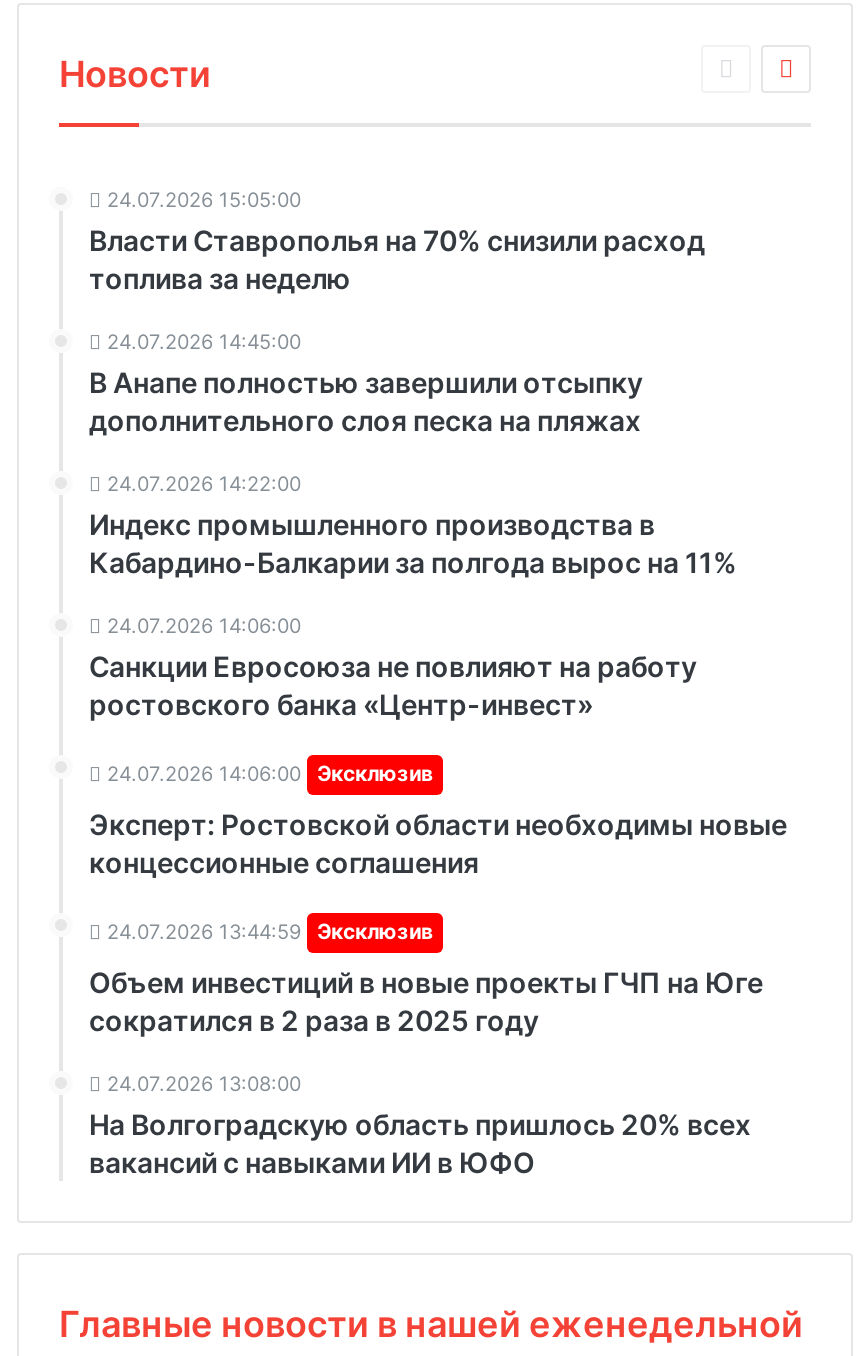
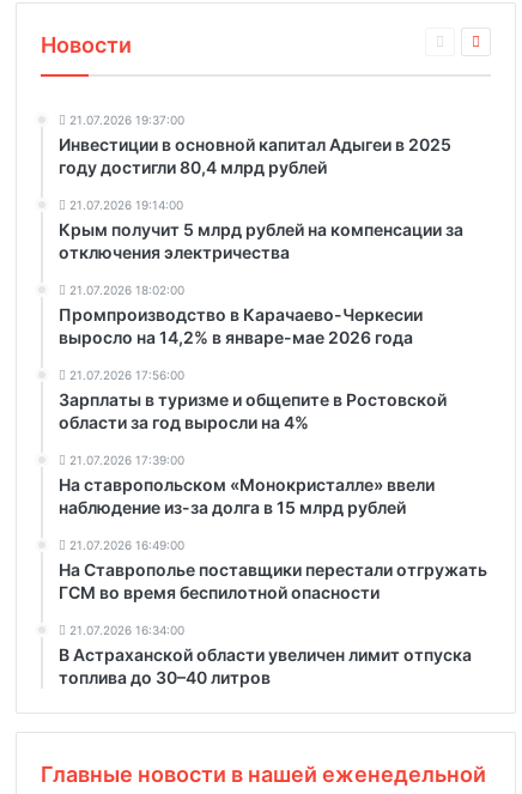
[89,187,787,1179] 24.07.2026 15:05:00 | Власти Ставрополья на 70% снизили расход | топлива за неделю | 24.07.2026 14:45:00 | В Анапе полностью завершили отсыпку | дополнительного слоя песка на пляжах | 24.07.2026 14:22:00 | Индекс промышленного производства в | Кабардино-Балкарии за полгода вырос на 11% | 24.07.2026 14:06:00 | Санкции Евросоюза не повлияют на работу | ростовского банка «Центр-инвест» | 24.07.2026 14:06:00 | Эксклюзив | Эксперт: Ростовской области необходимы новые | концессионные соглашения | 24.07.2026 13:44:59 | Эксклюзив | Объем инвестиций в новые проекты ГЧП на Юге | сократился в 2 раза в 2025 году | 24.07.2026 13:08:00 | На Волгоградскую область пришлось 20% всех | вакансий с навыками ИИ в ЮФО -> [59,113,487,687] 21.07.2026 19:37:00 | Инвестиции в основной капитал Адыгеи в 2025 | году достигли 80,4 млрд рублей | 21.07.2026 19:14:00 | Крым получит 5 млрд рублей на компенсации за | отключения электричества | 21.07.2026 18:02:00 | Промпроизводство в Карачаево-Черкесии | выросло на 14,2% в январе-мае 2026 года | 21.07.2026 17:56:00 | Зарплаты в туризме и общепите в Ростовской | области за год выросли на 4% | 21.07.2026 17:39:00 | На ставропольском «Монокристалле» ввели | наблюдение из-за долга в 15 млрд рублей | 21.07.2026 16:49:00 | На Ставрополье поставщики перестали отгружать | ГСМ во время беспилотной опасности | 21.07.2026 16:34:00 | В Астраханской области увеличен лимит отпуска | топлива до 30–40 литров

